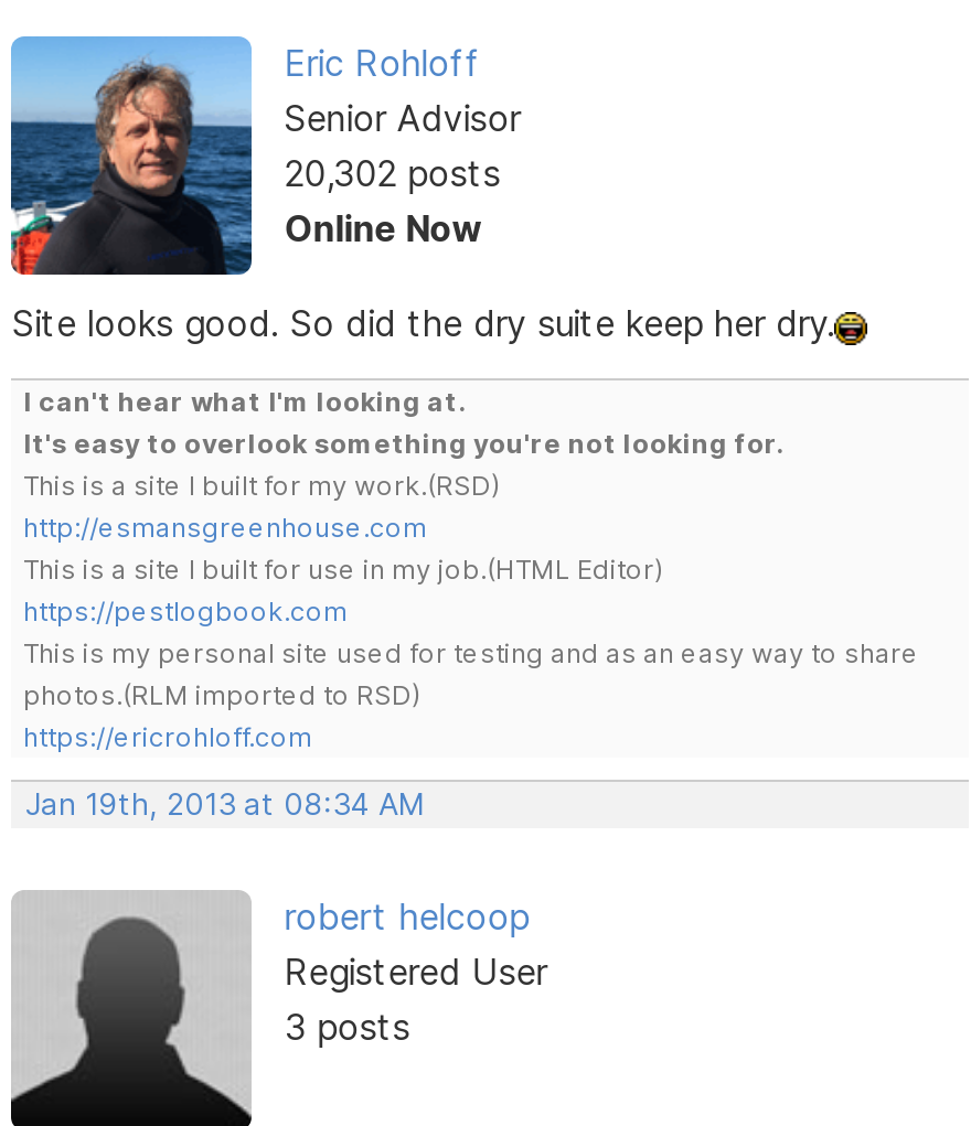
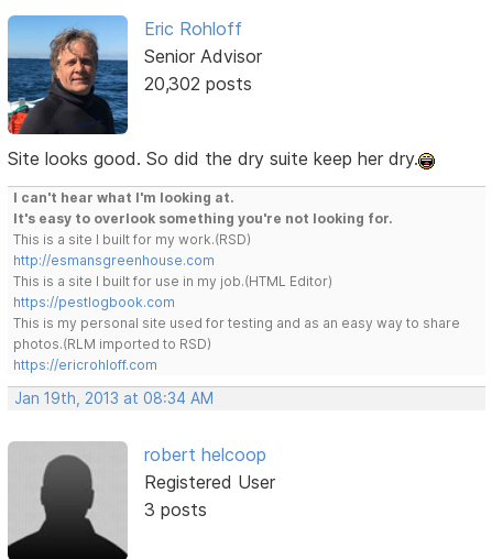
[284,207,483,251] Online Now -> none

